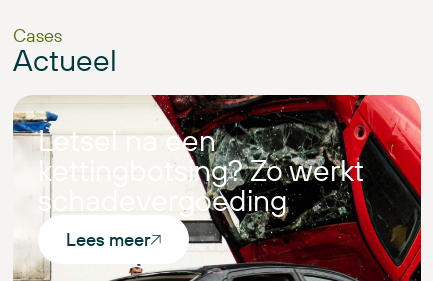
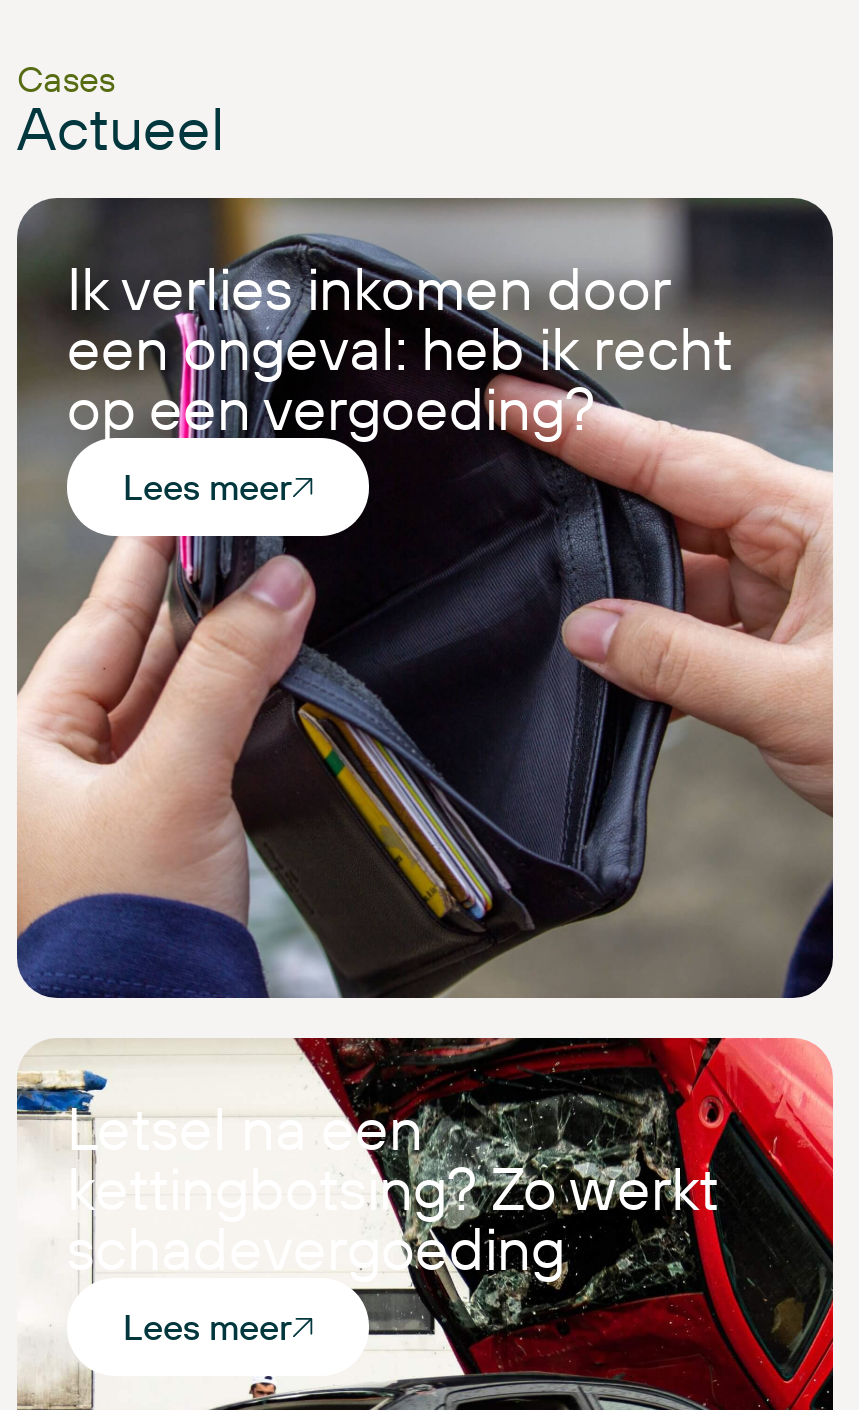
none -> [15,196,835,1000] [image] | Ik verlies inkomen door | een ongeval: heb ik recht | op een vergoeding? | Lees meer

